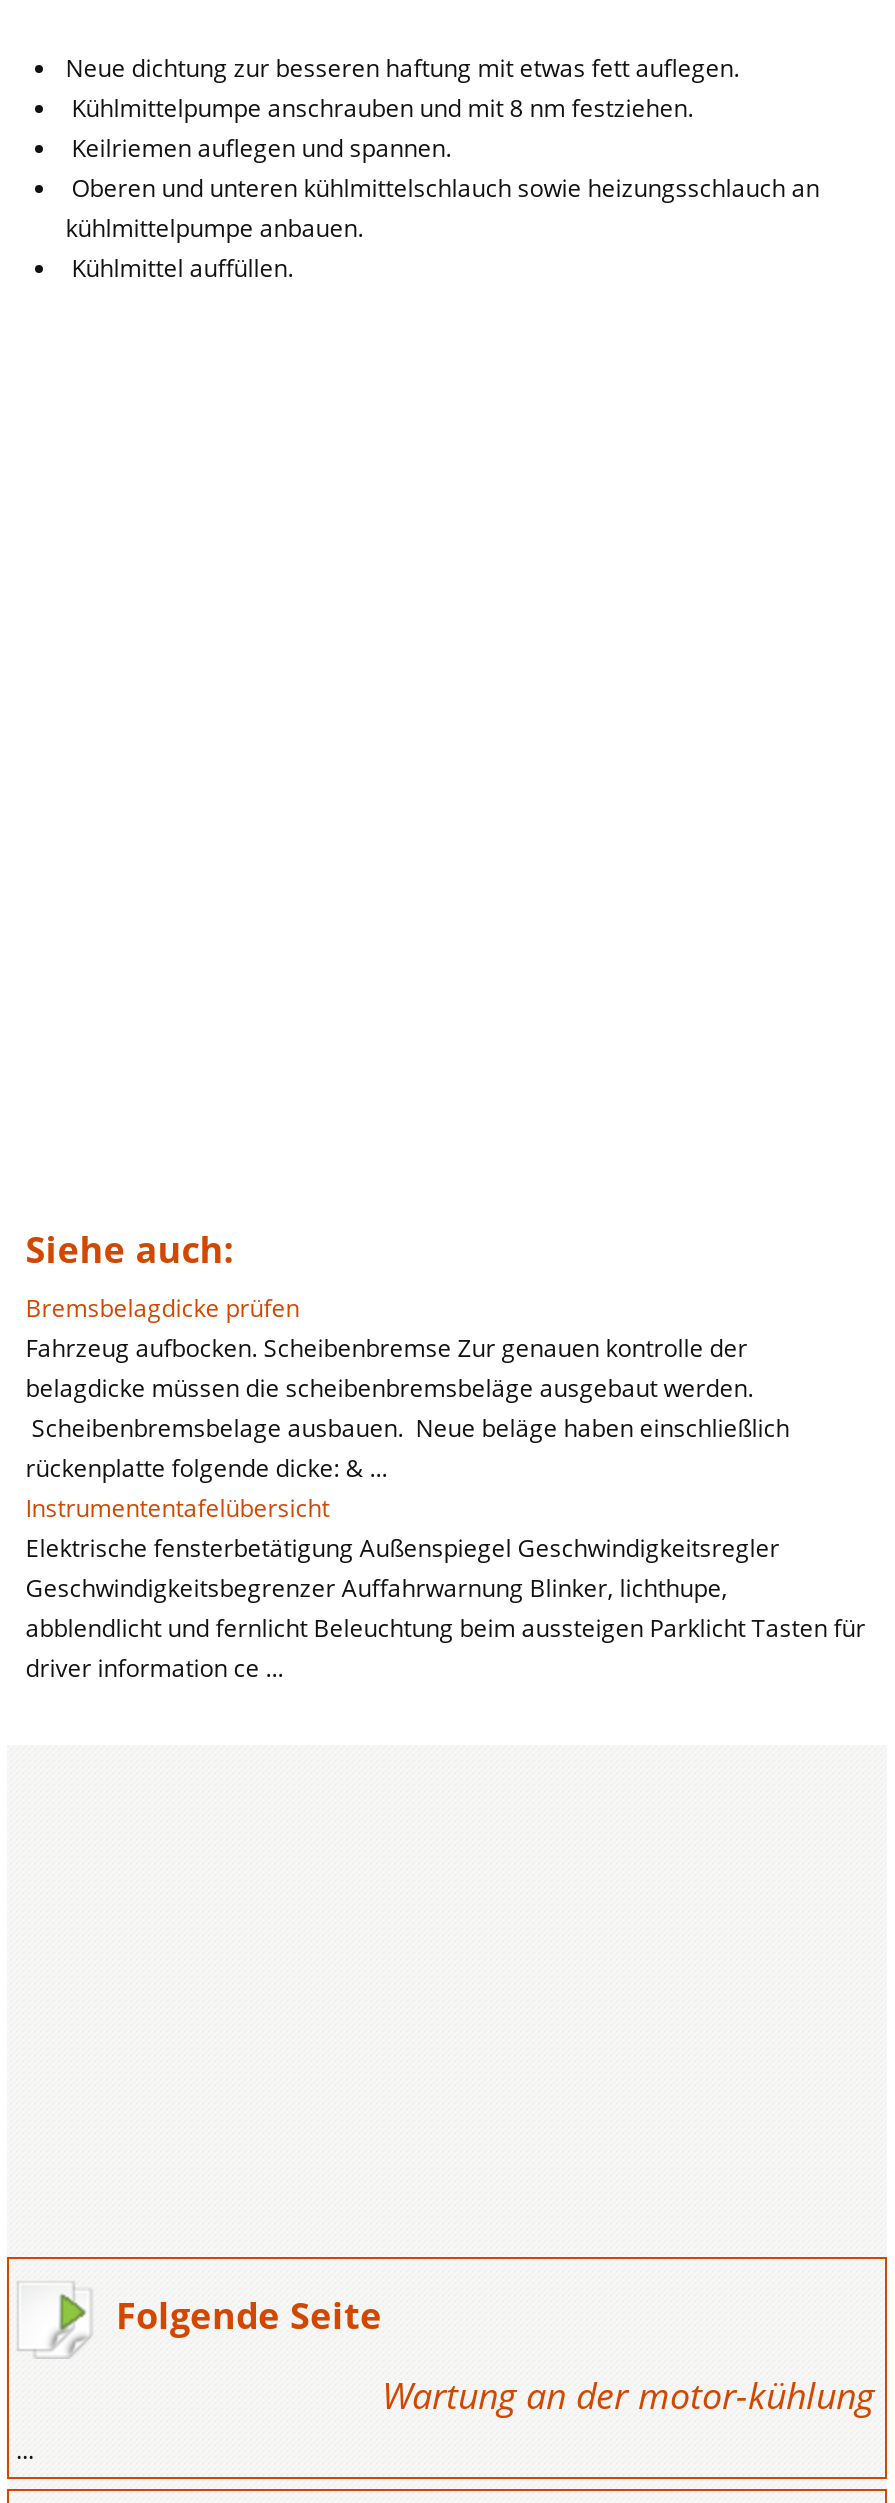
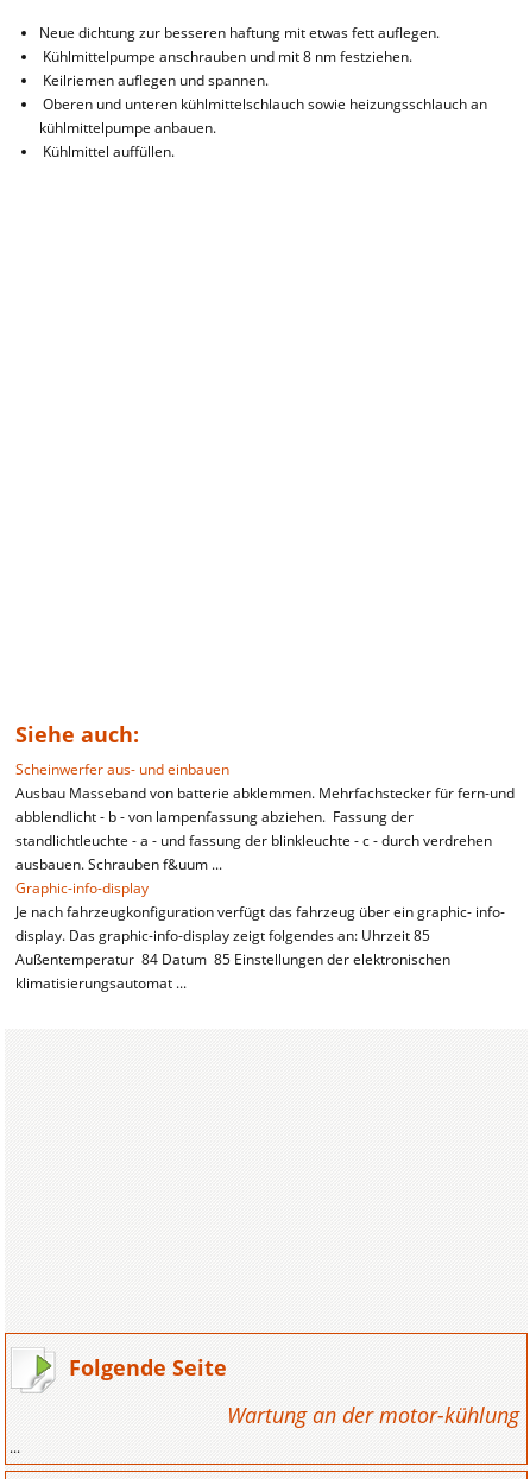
[25,1290,865,1684] Bremsbelagdicke prüfen | Fahrzeug aufbocken. Scheibenbremse Zur genauen kontrolle der | belagdicke müssen die scheibenbremsbeläge ausgebaut werden. | Scheibenbremsbelage ausbauen. Neue beläge haben einschließlich | rückenplatte folgende dicke: & ... | Instrumententafelübersicht | Elektrische fensterbetätigung Außenspiegel Geschwindigkeitsregler | Geschwindigkeitsbegrenzer Auffahrwarnung Blinker, lichthupe, | abblendlicht und fernlicht Beleuchtung beim aussteigen Parklicht Tasten für | driver information ce ... -> [16,759,515,993] Scheinwerfer aus- und einbauen | Ausbau Masseband von batterie abklemmen. Mehrfachstecker für fern-und | abblendlicht - b - von lampenfassung abziehen. Fassung der | standlichtleuchte - a - und fassung der blinkleuchte - c - durch verdrehen | ausbauen. Schrauben f&uum ... | Graphic-info-display | Je nach fahrzeugkonfiguration verfügt das fahrzeug über ein graphic- info- | display. Das graphic-info-display zeigt folgendes an: Uhrzeit 85 | Außentemperatur 84 Datum 85 Einstellungen der elektronischen | klimatisierungsautomat ...

